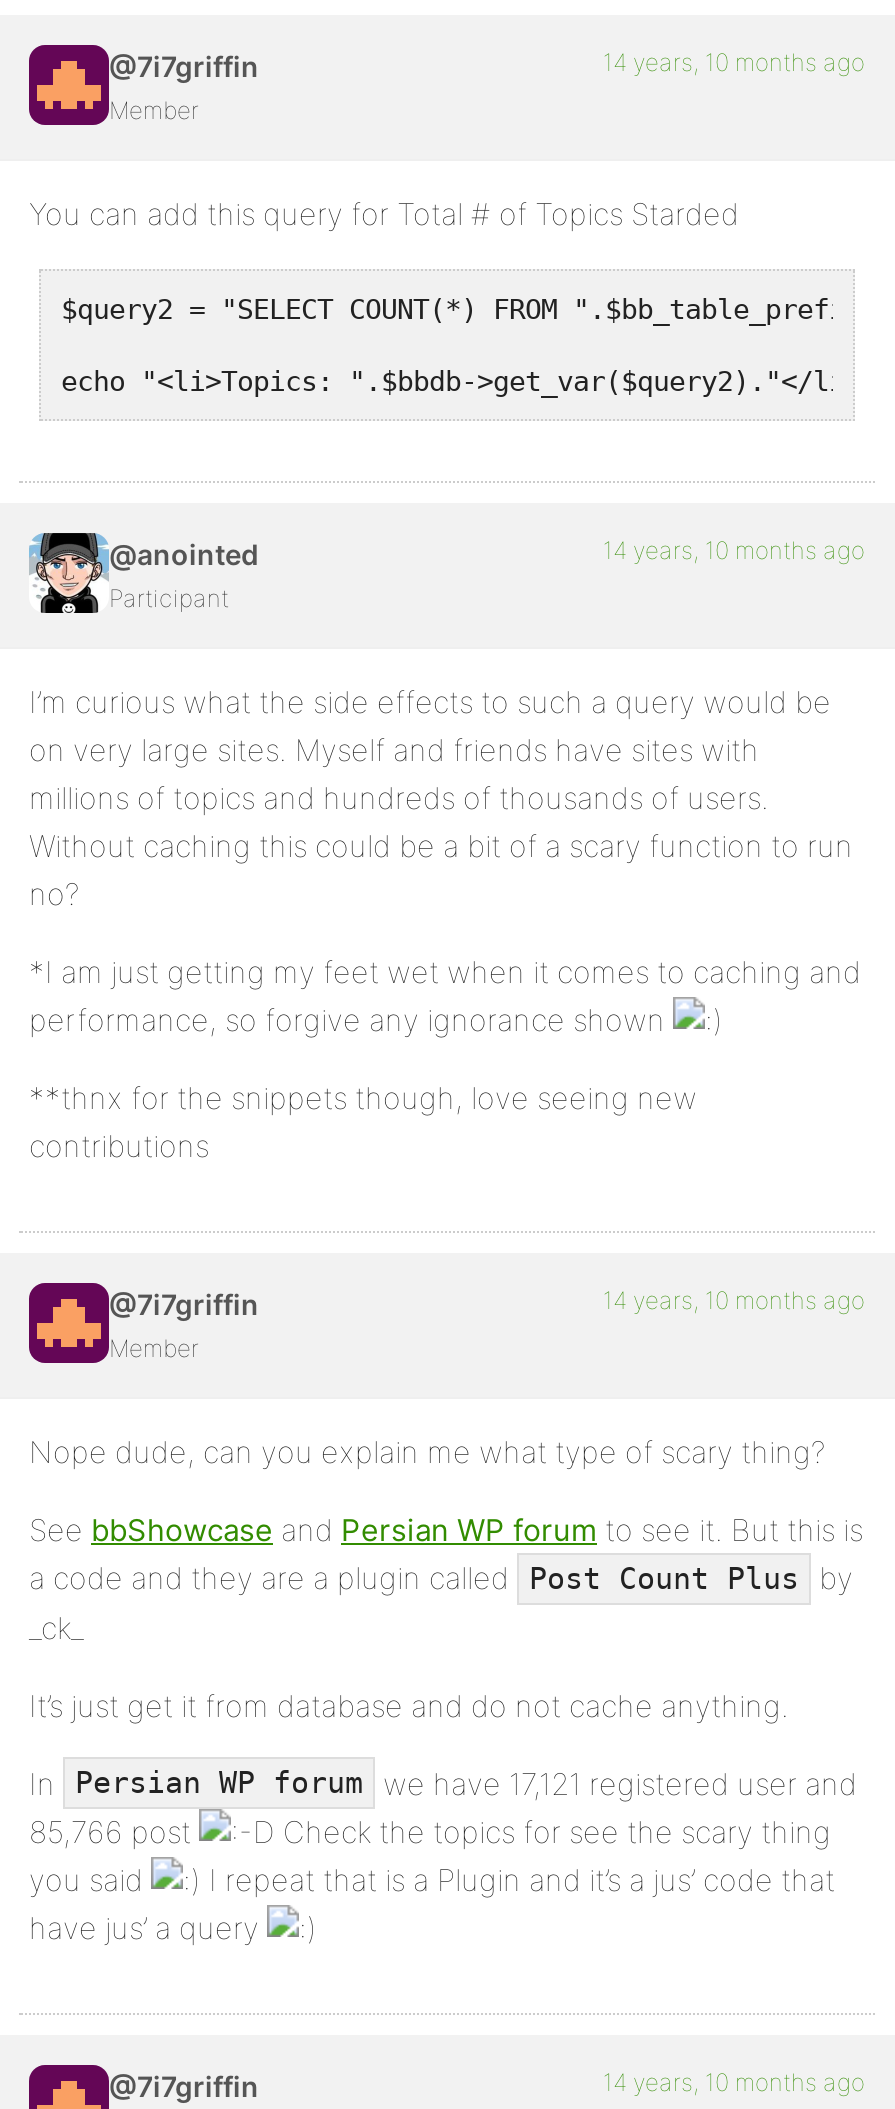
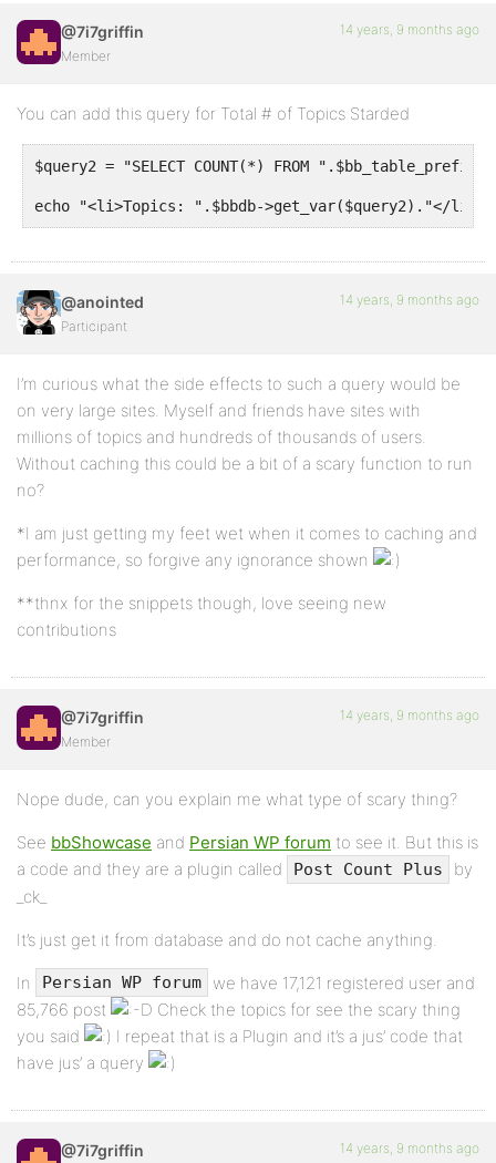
[603,48,865,78] 14 years, 10 months ago -> [340,21,479,38] 14 years, 9 months ago
[603,536,865,566] 14 years, 10 months ago -> [340,292,479,308] 14 years, 9 months ago
[603,1286,865,1316] 14 years, 10 months ago -> [340,707,479,724] 14 years, 9 months ago
[603,2067,865,2097] 14 years, 10 months ago -> [340,1140,479,1157] 14 years, 9 months ago

